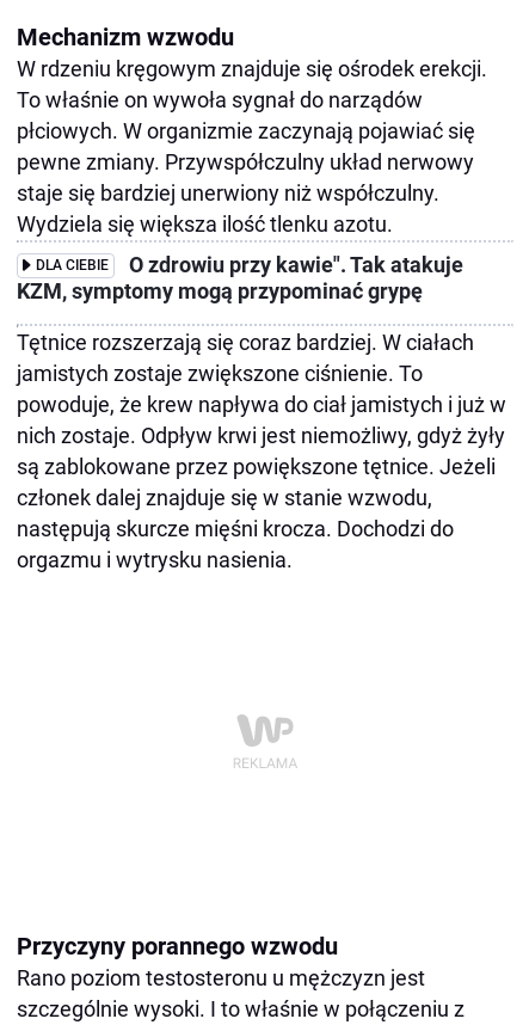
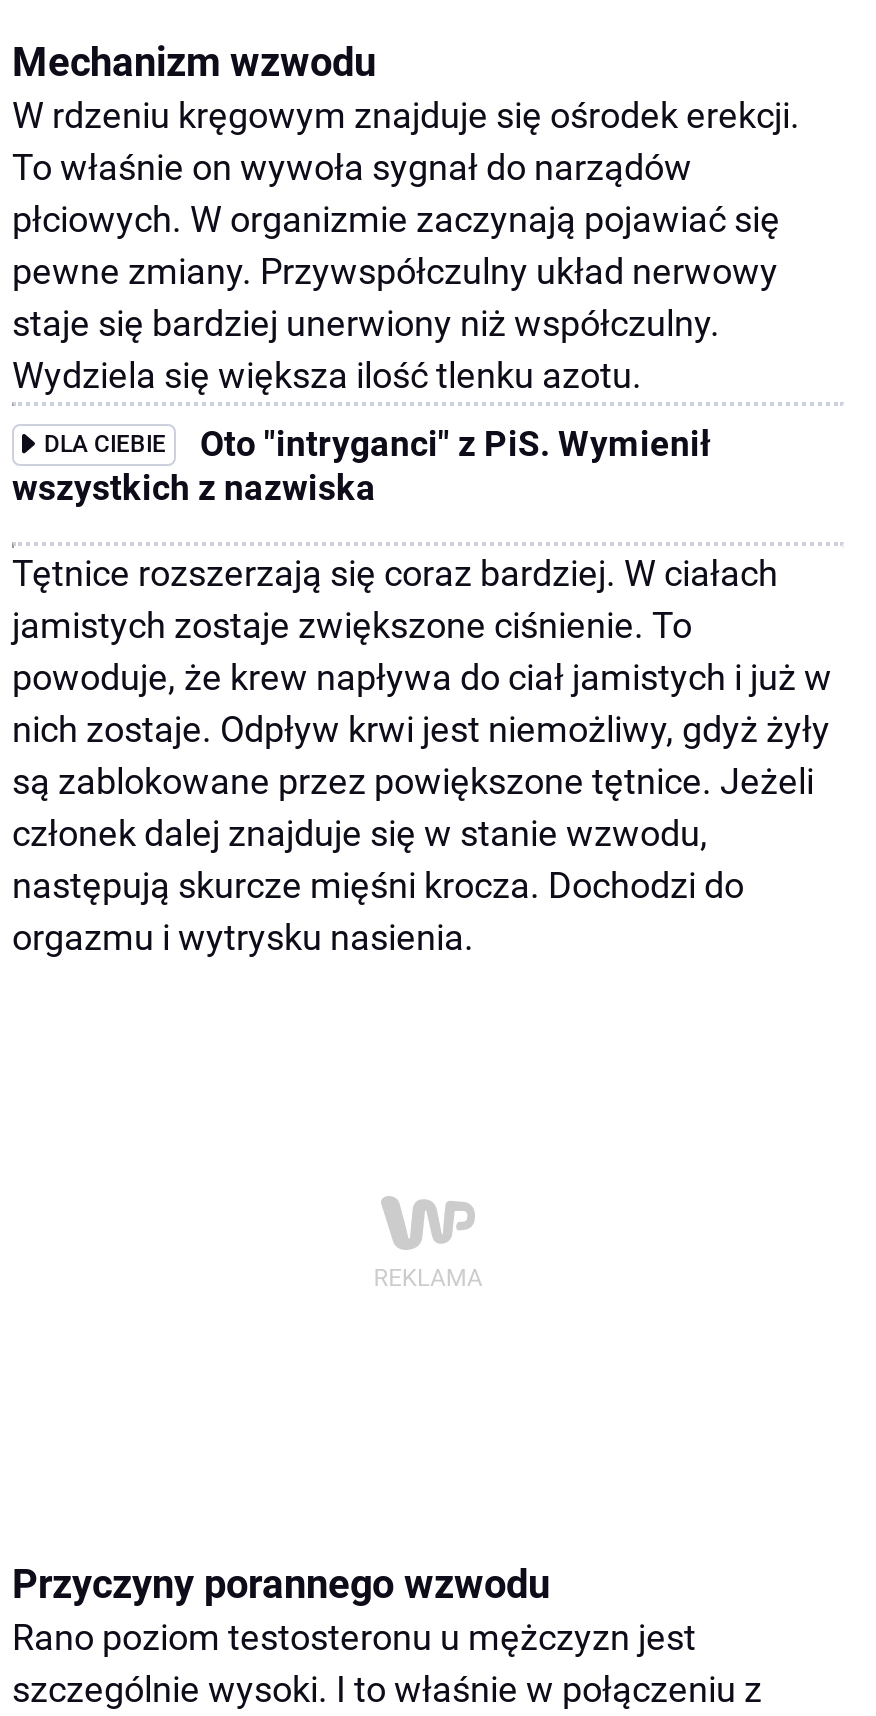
[17,253,463,304] O zdrowiu przy kawie". Tak atakuje | KZM, symptomy mogą przypominać grypę -> [12,424,712,508] Oto "intryganci" z PiS. Wymienił | wszystkich z nazwiska

